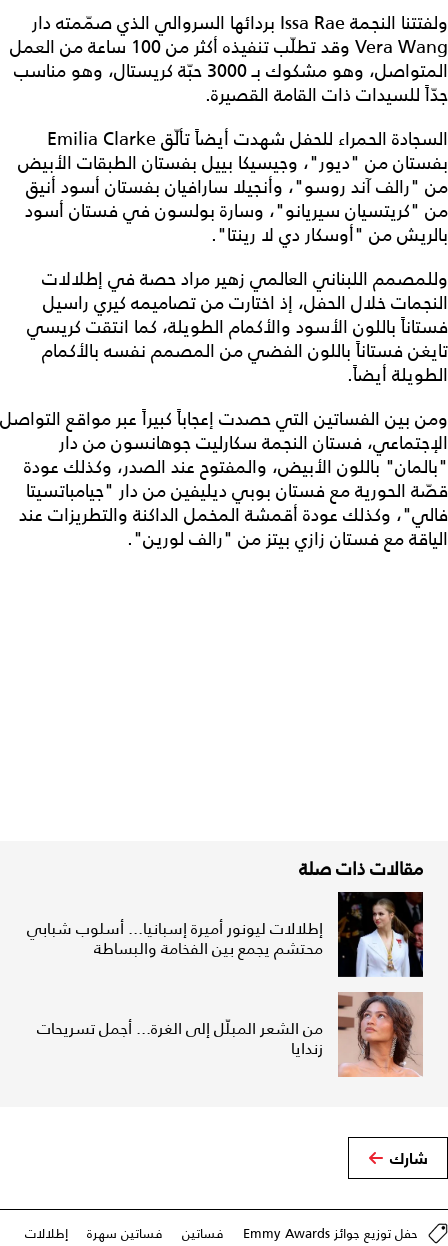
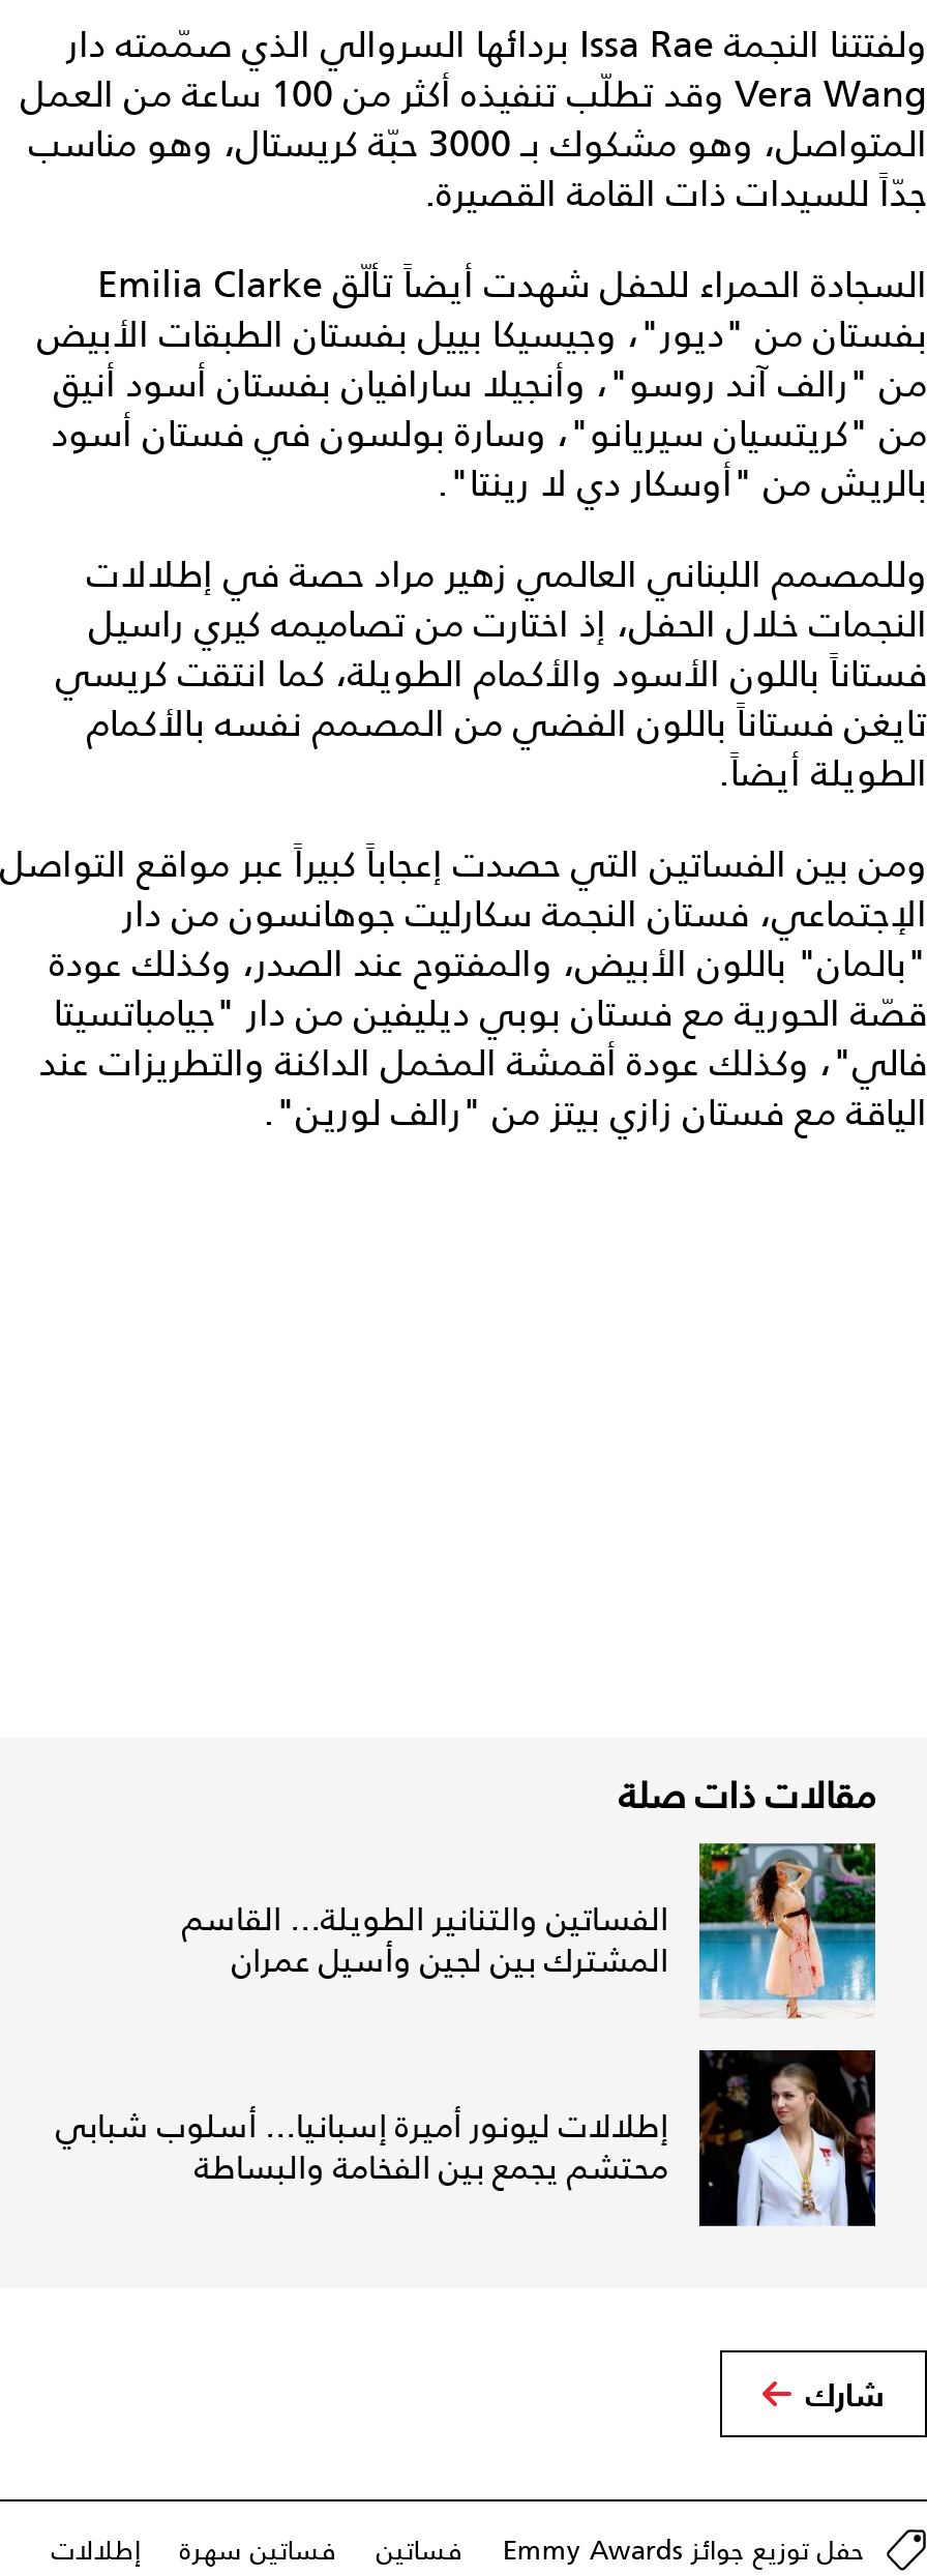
none -> [182,1841,877,2021] [image] | الفساتين والتنانير الطويلة... القاسم | المشترك بين لجين وأسيل عمران
moved [27,892,425,978] -> [56,2050,879,2228]: [image] | إطلالات ليونور أميرة إسبانيا... أسلوب شبابي | محتشم يجمع بين الفخامة والبساطة
[37,991,423,1077] [image] | من الشعر المبلّل إلى الغرة... أجمل تسريحات | زندايا -> none

